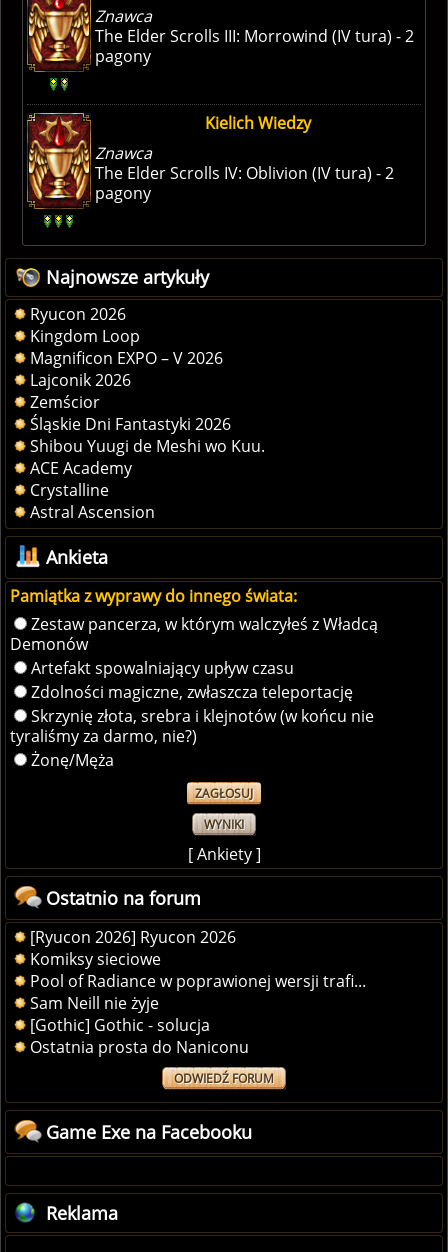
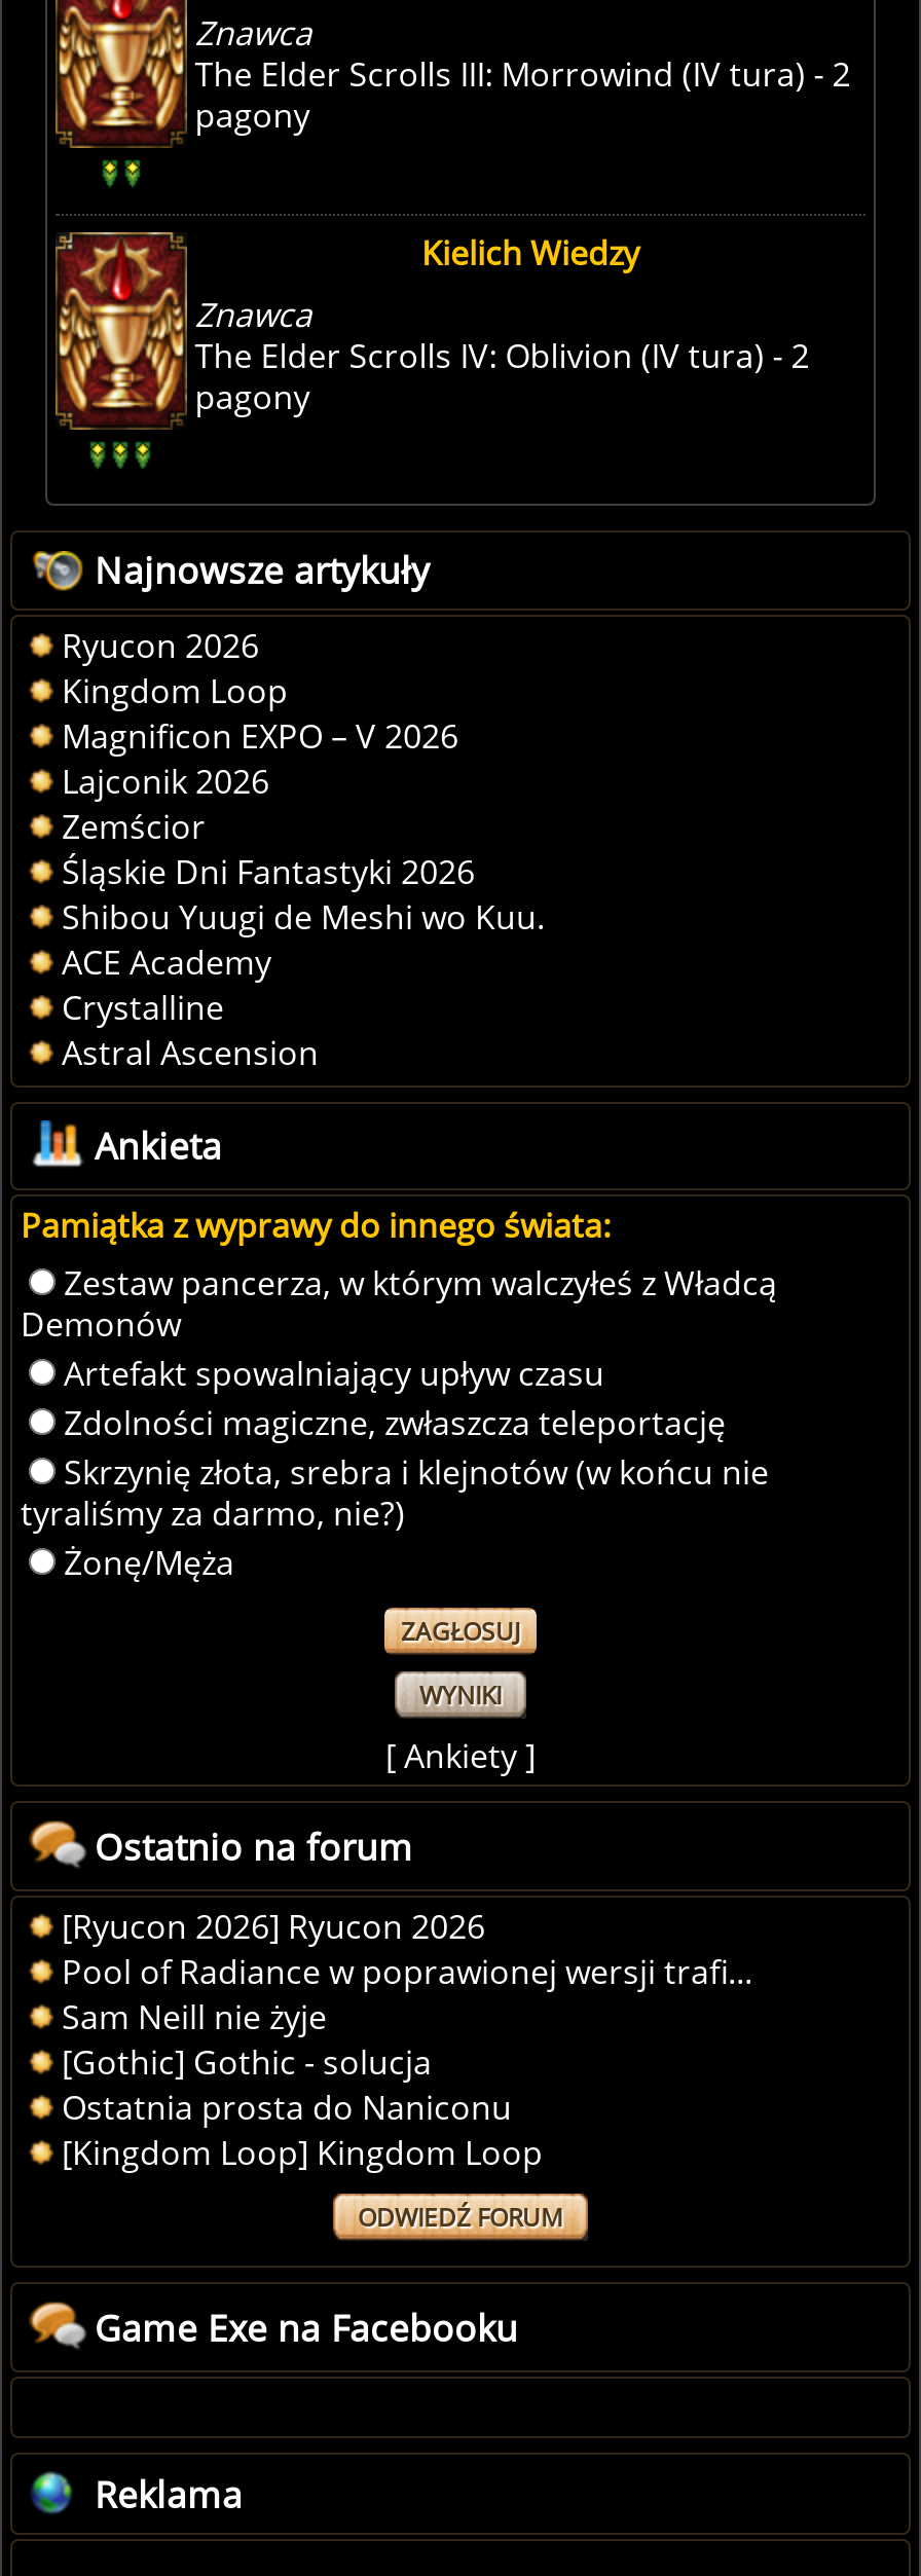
[30,948,161,970] Komiksy sieciowe -> none
moved [30,970,366,1058] -> [62,1949,752,2130]: Pool of Radiance w poprawionej wersji trafi... | Sam Neill nie żyje | [Gothic] Gothic - solucja | Ostatnia prosta do Naniconu
none -> [62,2130,543,2175] [Kingdom Loop] Kingdom Loop

